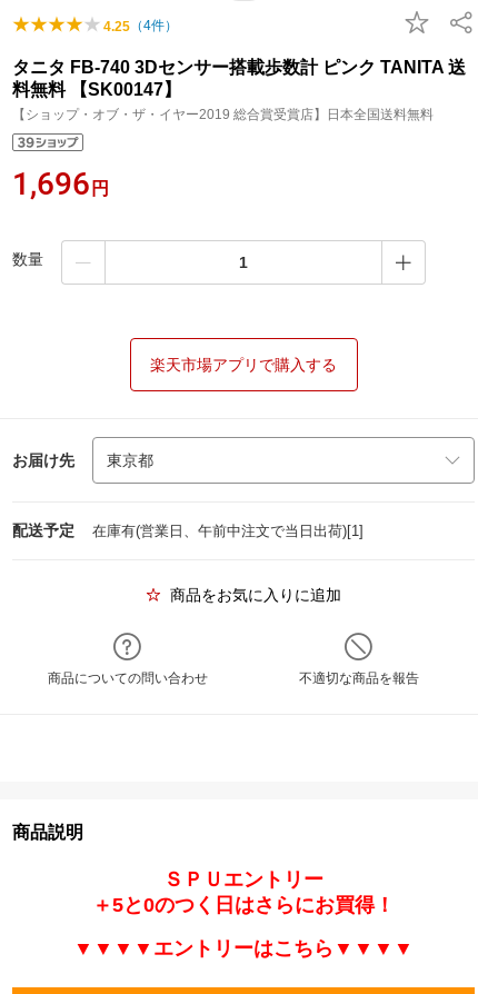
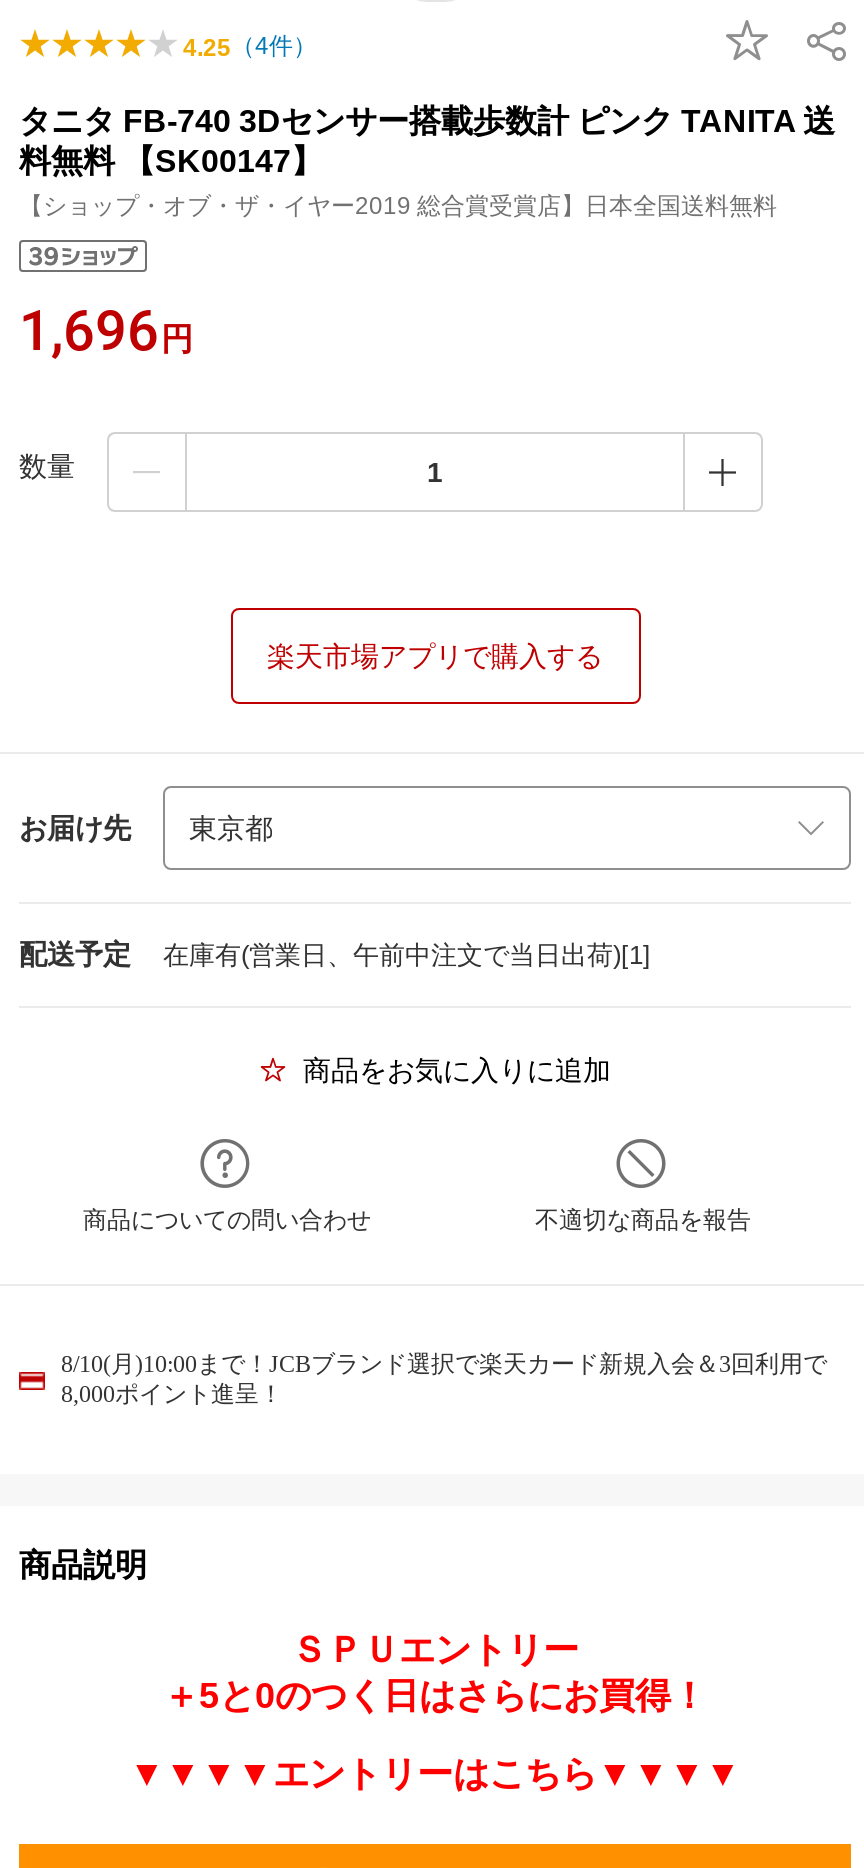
none -> [61,1350,827,1408] 8/10(月)10:00まで！JCBブランド選択で楽天カード新規入会＆3回利用で | 8,000ポイント進呈！

